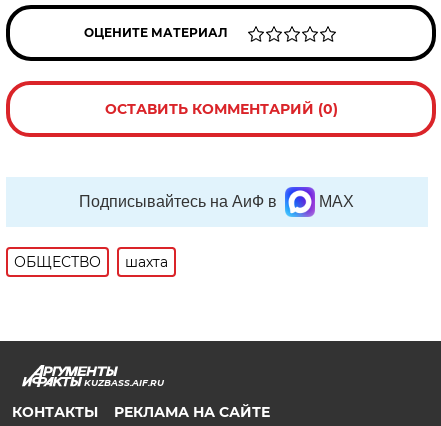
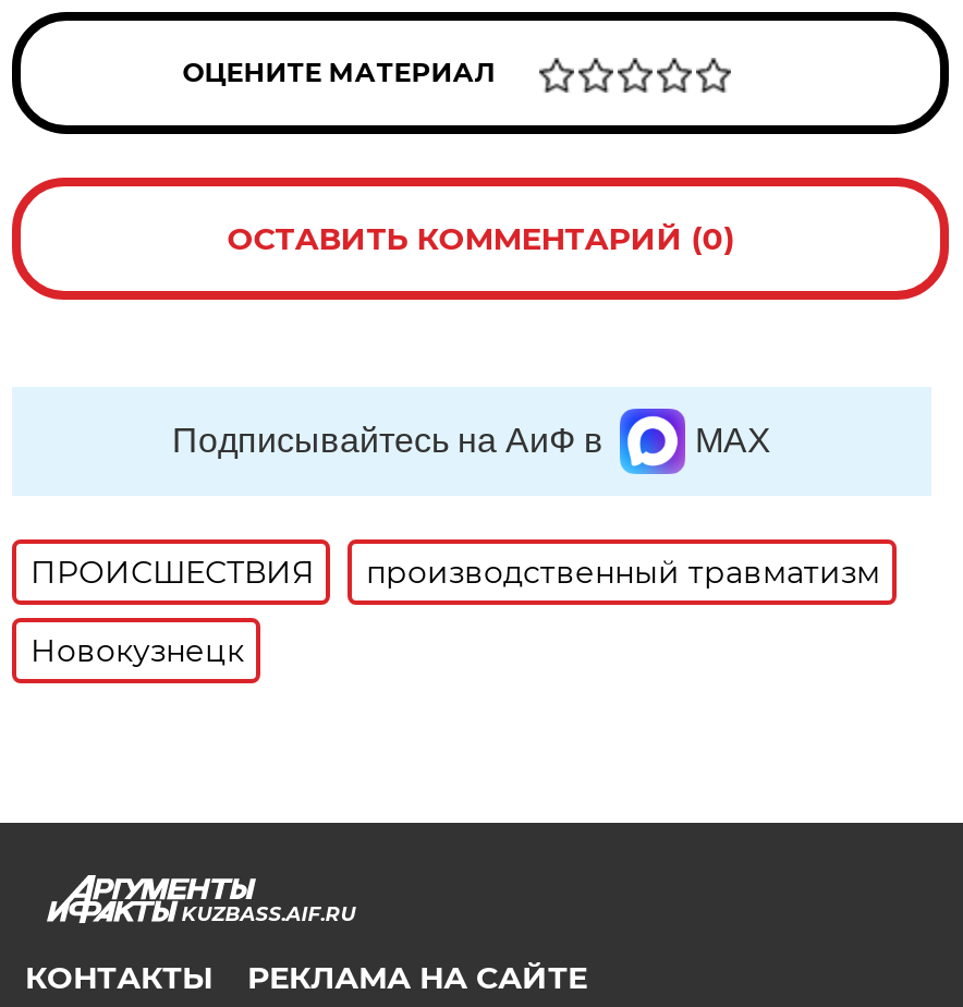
[14,253,168,271] ОБЩЕСТВО | шахта -> [30,553,880,670] ПРОИСШЕСТВИЯ | производственный травматизм | Новокузнецк

